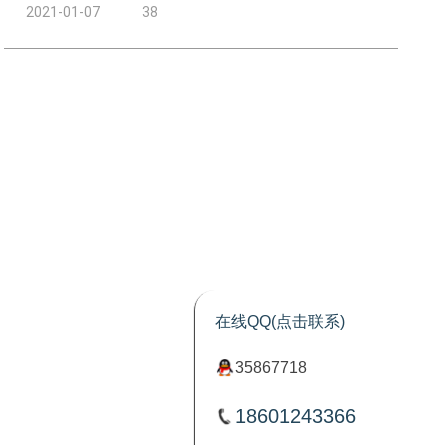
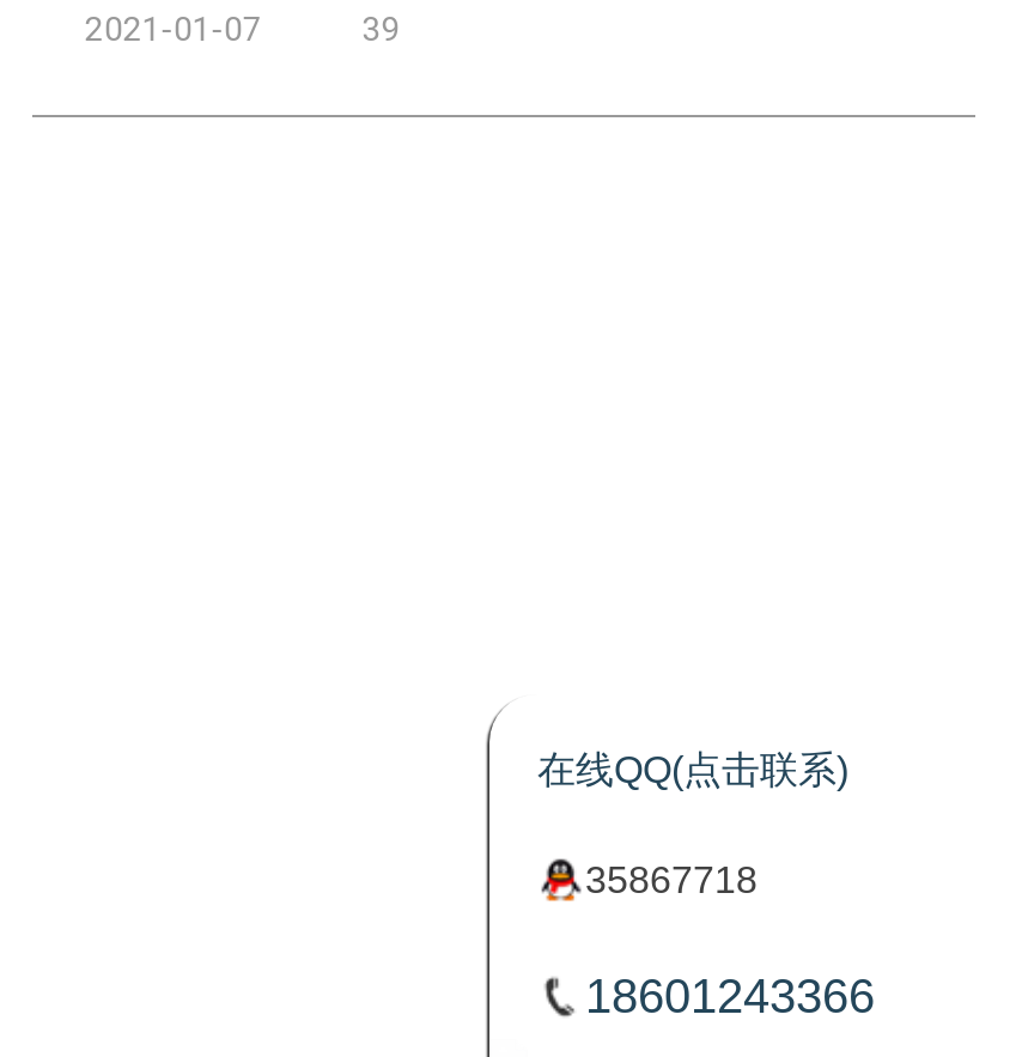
[142,4,158,20] 38 -> [362,9,401,47] 39

